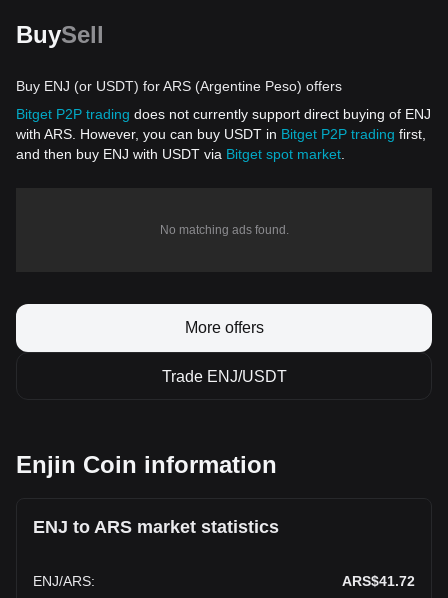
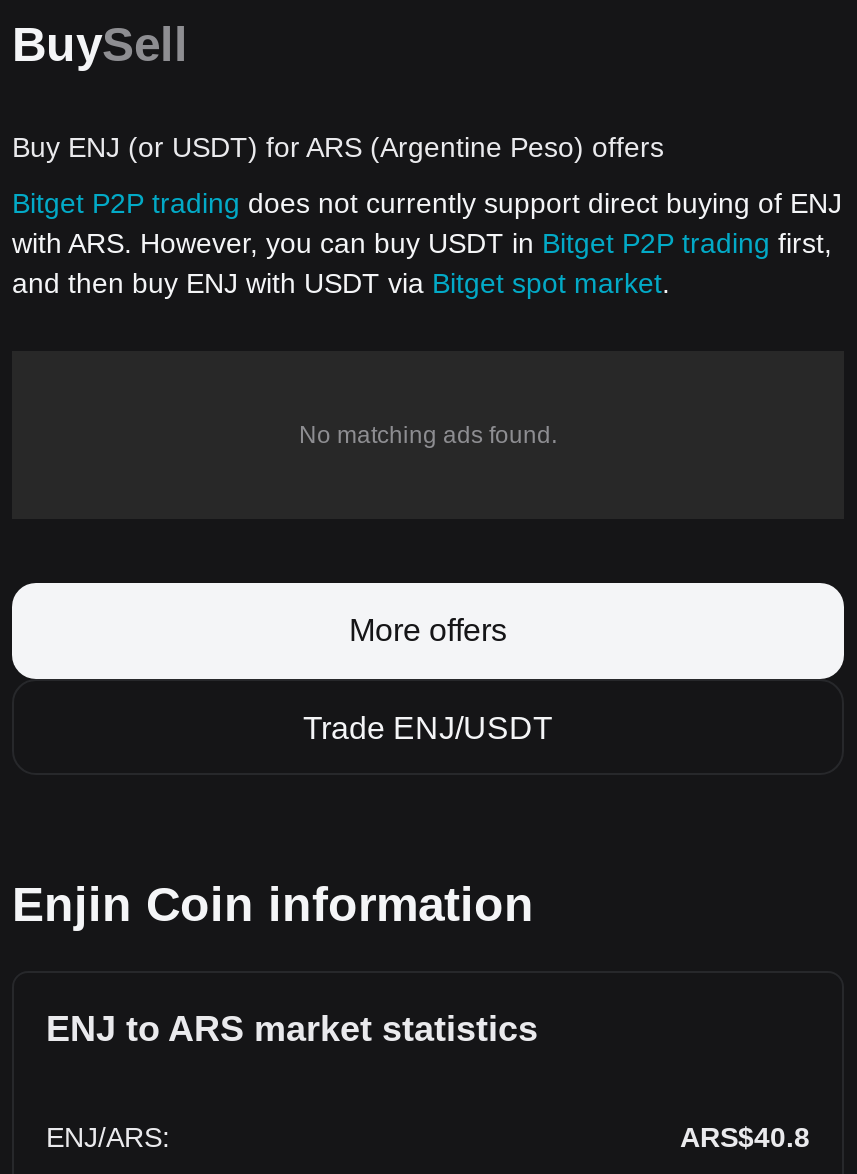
[342,573,415,589] ARS$41.72 -> [680,1121,810,1153] ARS$40.8

